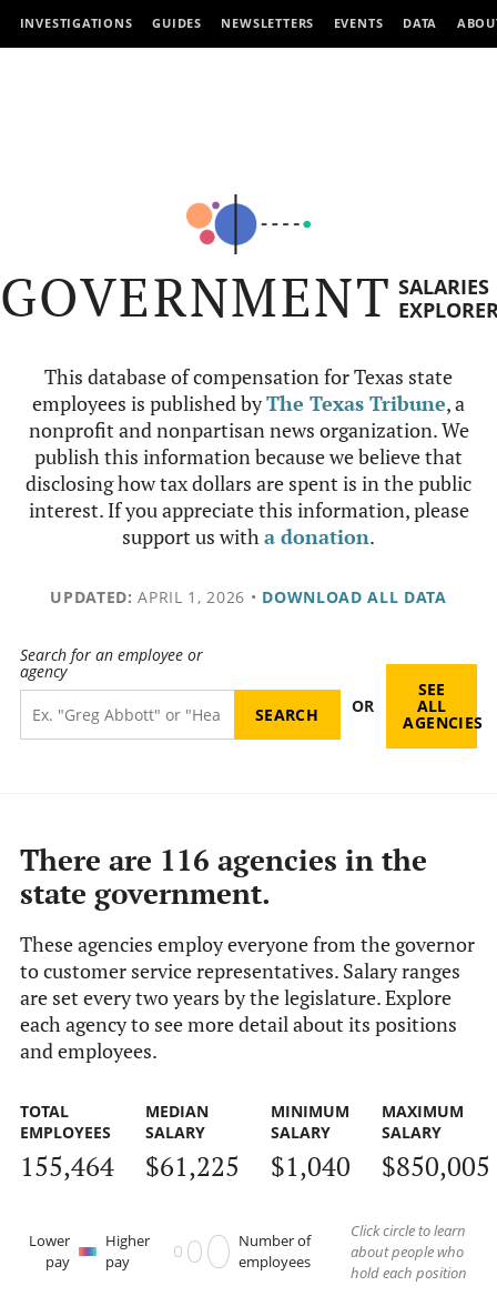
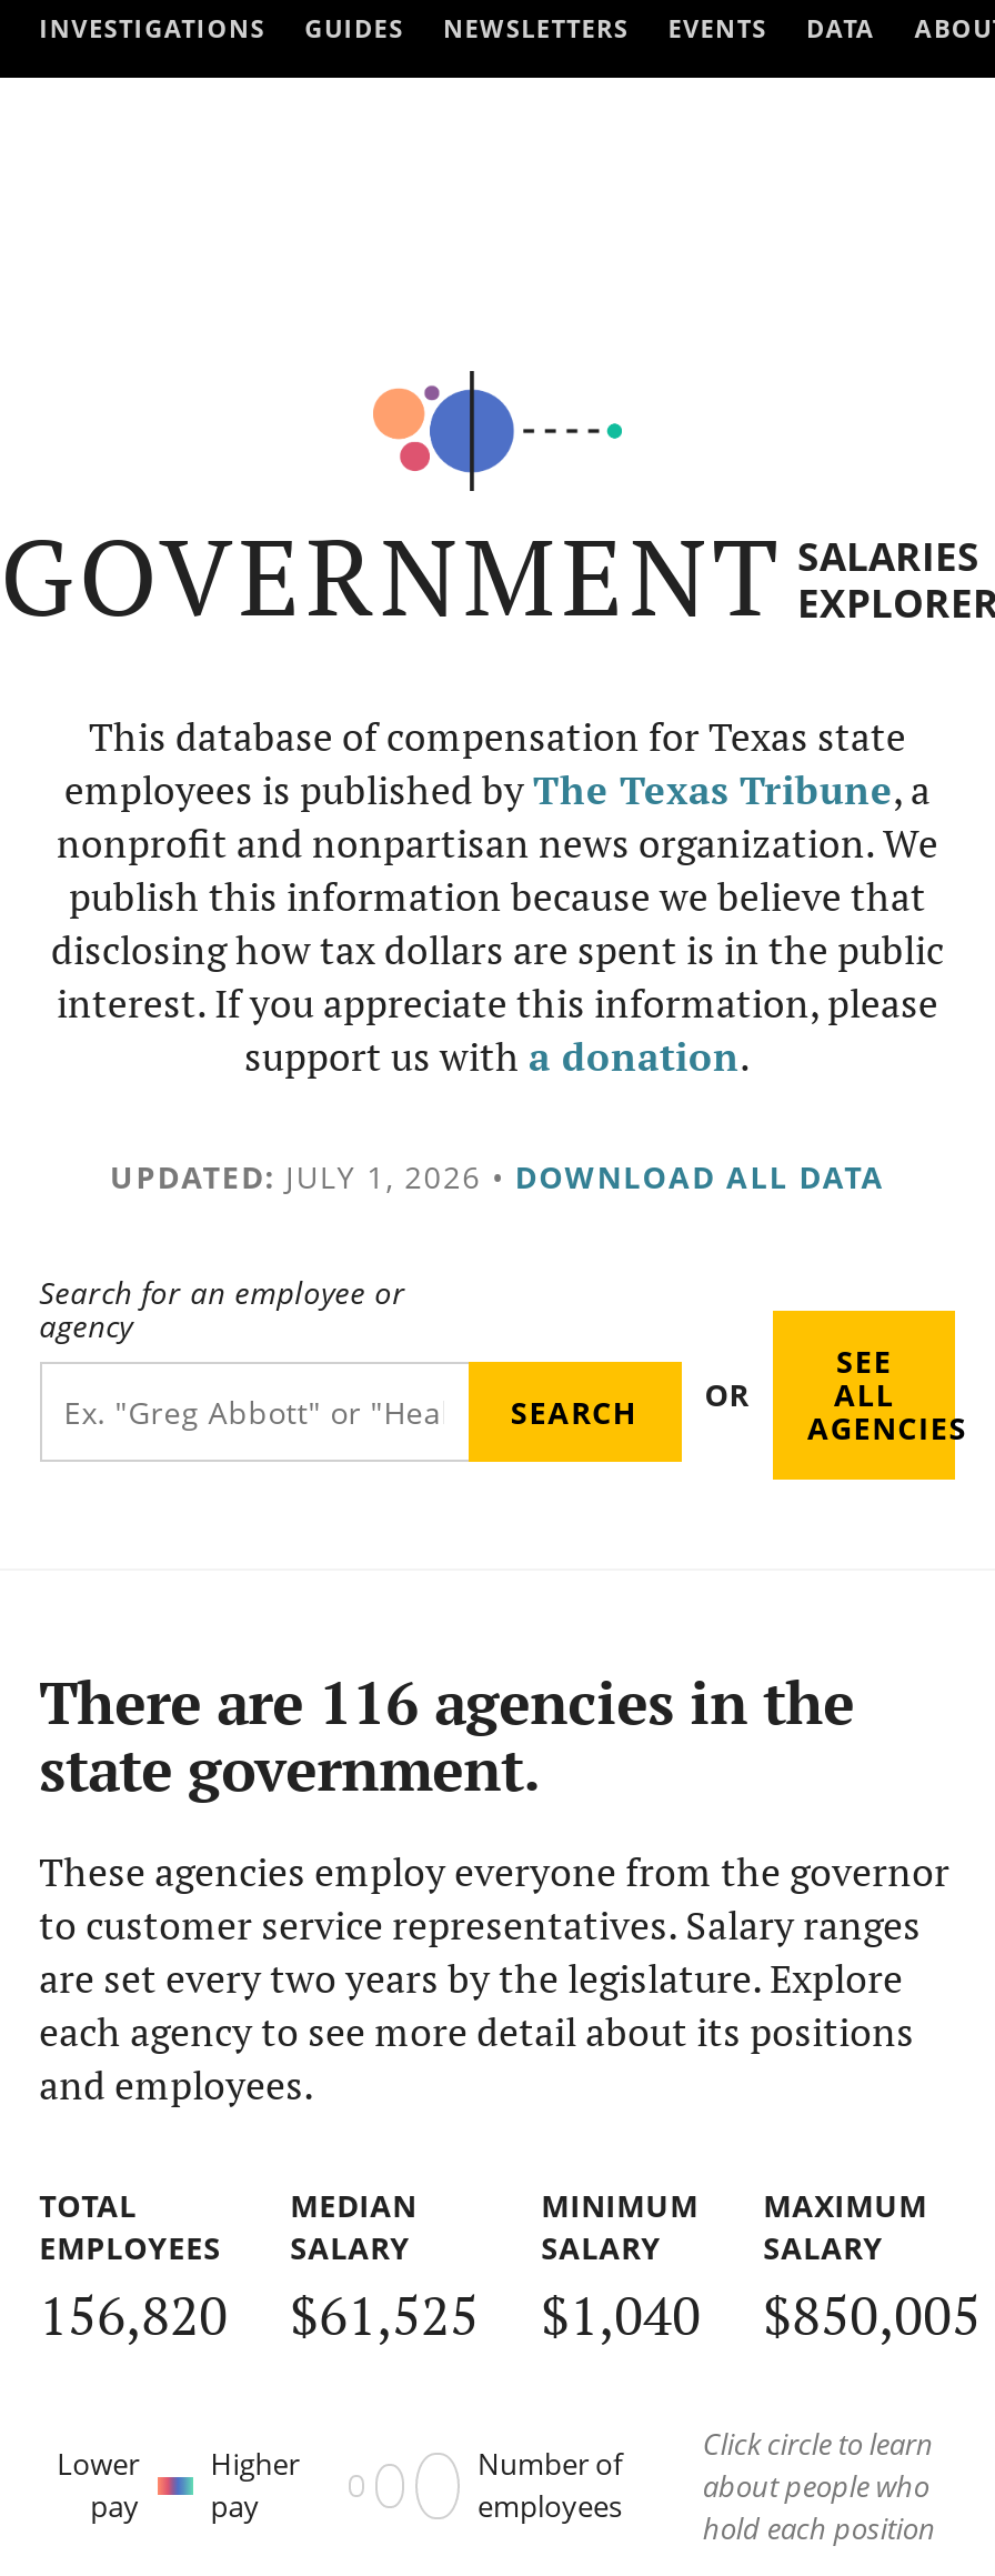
[50,586,447,607] UPDATED: APRIL 1, 2026 • DOWNLOAD ALL DATA -> [110,1155,885,1197] UPDATED: JULY 1, 2026 • DOWNLOAD ALL DATA
[20,1148,114,1184] 155,464 -> [39,2279,228,2350] 156,820
[145,1148,239,1184] $61,225 -> [290,2279,479,2350] $61,525

